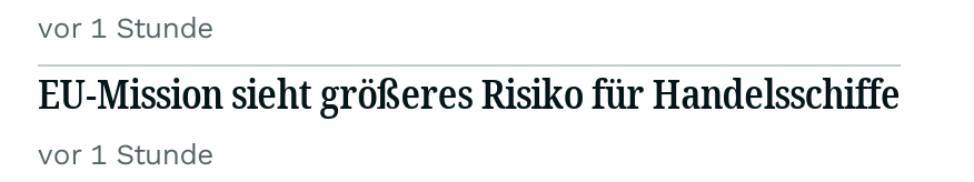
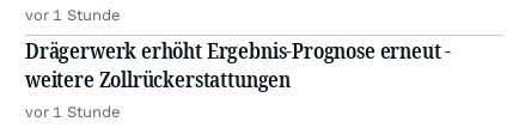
[38,67,900,120] EU-Mission sieht größeres Risiko für Handelsschiffe -> [25,36,451,93] Drägerwerk erhöht Ergebnis-Prognose erneut - | weitere Zollrückerstattungen

